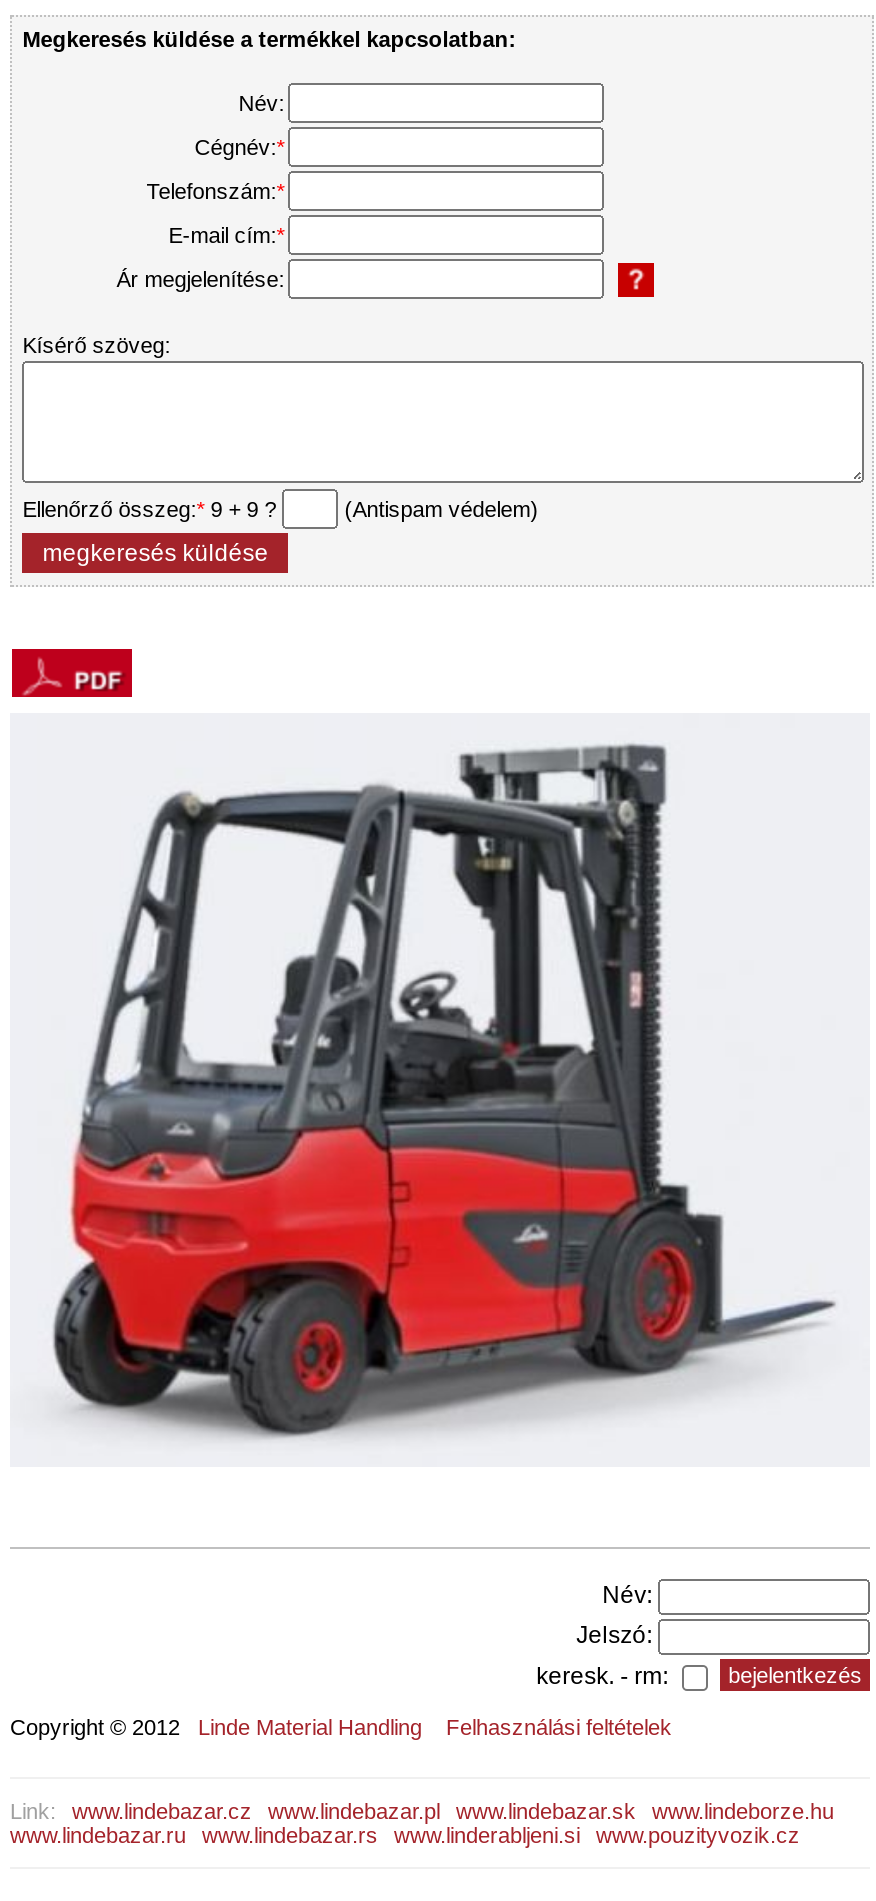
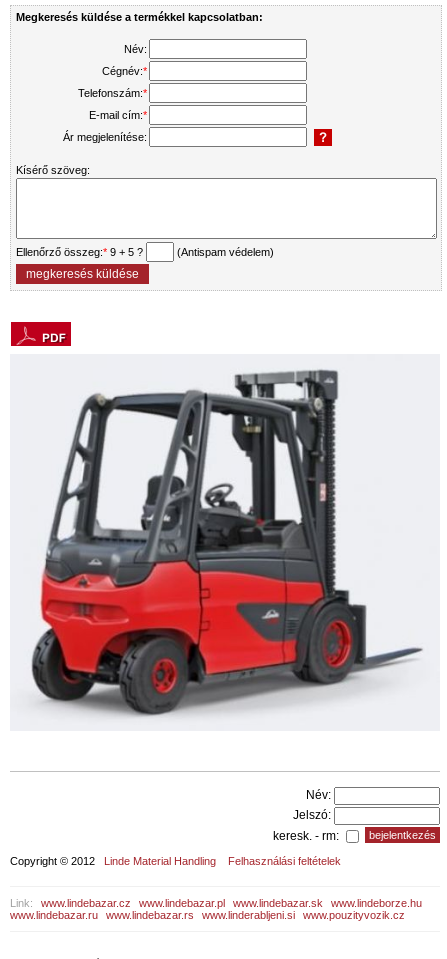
[23,498,283,522] Ellenőrző összeg:* 9 + 9 ? -> [16,246,146,258] Ellenőrző összeg:* 9 + 5 ?

